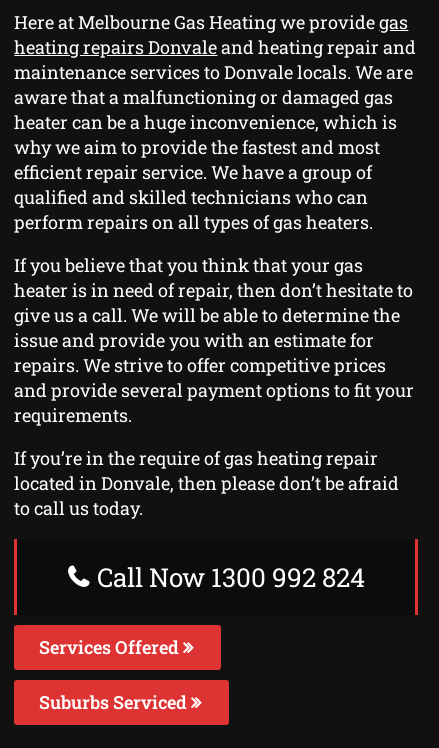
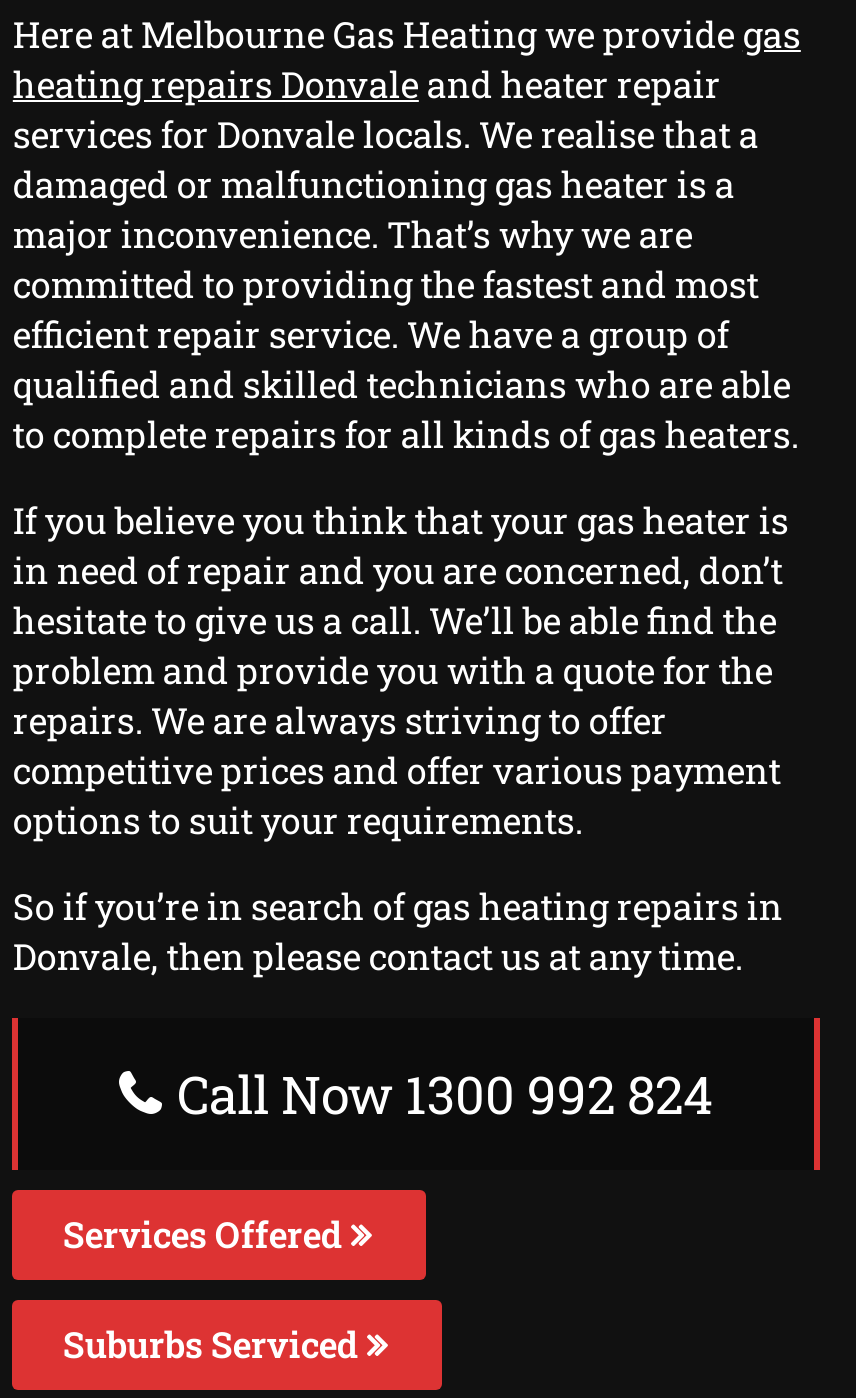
[14,35,416,159] heating repairs Donvale and heating repair and | maintenance services to Donvale locals. We are | aware that a malfunctioning or damaged gas | heater can be a huge inconvenience, which is | why we aim to provide the fastest and most -> [13,60,759,308] heating repairs Donvale and heater repair | services for Donvale locals. We realise that a | damaged or malfunctioning gas heater is a | major inconvenience. That’s why we are | committed to providing the fastest and most
[14,185,373,234] qualified and skilled technicians who can | perform repairs on all types of gas heaters. -> [13,360,799,458] qualified and skilled technicians who are able | to complete repairs for all kinds of gas heaters.
[14,253,414,427] If you believe that you think that your gas | heater is in need of repair, then don’t hesitate to | give us a call. We will be able to determine the | issue and provide you with an estimate for | repairs. We strive to offer competitive prices | and provide several payment options to fit your | requirements. -> [13,496,789,844] If you believe you think that your gas heater is | in need of repair and you are concerned, don’t | hesitate to give us a call. We’ll be able find the | problem and provide you with a quote for the | repairs. We are always striving to offer | competitive prices and offer various payment | options to suit your requirements.
[14,446,399,520] If you’re in the require of gas heating repair | located in Donvale, then please don’t be afraid | to call us today. -> [13,882,783,980] So if you’re in search of gas heating repairs in | Donvale, then please contact us at any time.

